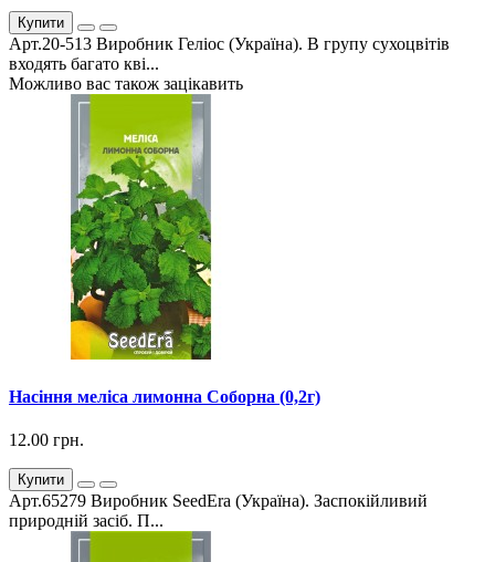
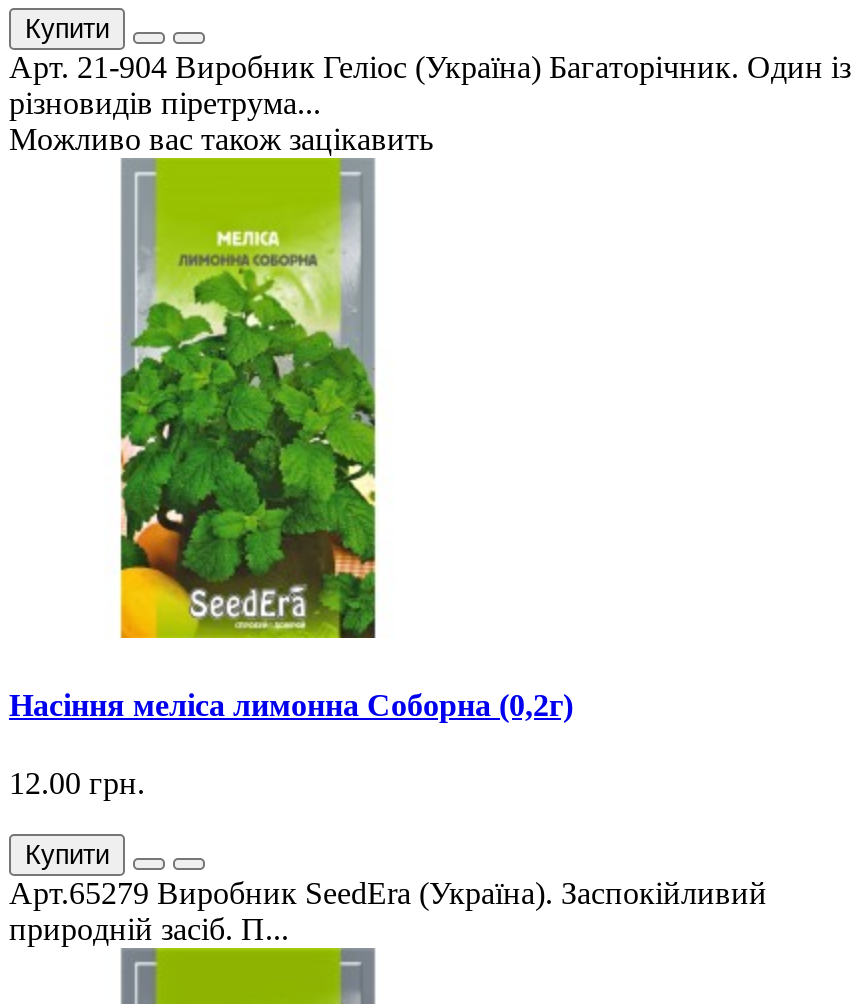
[9,34,450,73] Арт.20-513 Виробник Геліос (Україна). В групу сухоцвітів | входять багато кві... -> [9,50,851,120] Арт. 21-904 Виробник Геліос (Україна) Багаторічник. Один із | різновидів піретрума...

